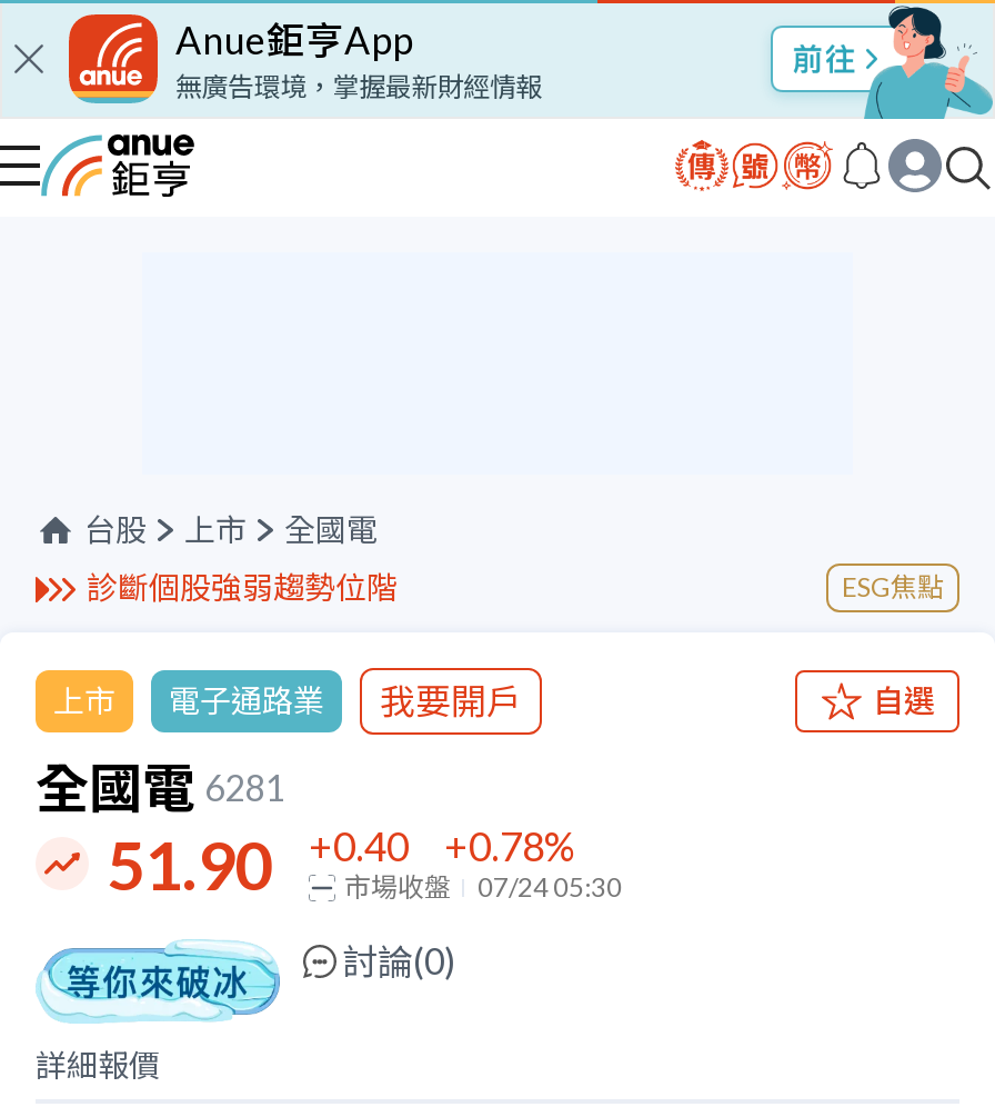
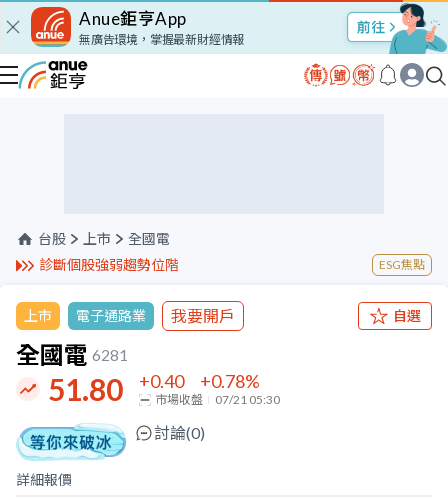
[107,821,577,904] 51.90 +0.40 +0.78% -> [48,370,260,407] 51.80 +0.40 +0.78%
[344,870,622,904] 市場收盤 07/24 05:30 -> [155,392,280,407] 市場收盤 07/21 05:30

